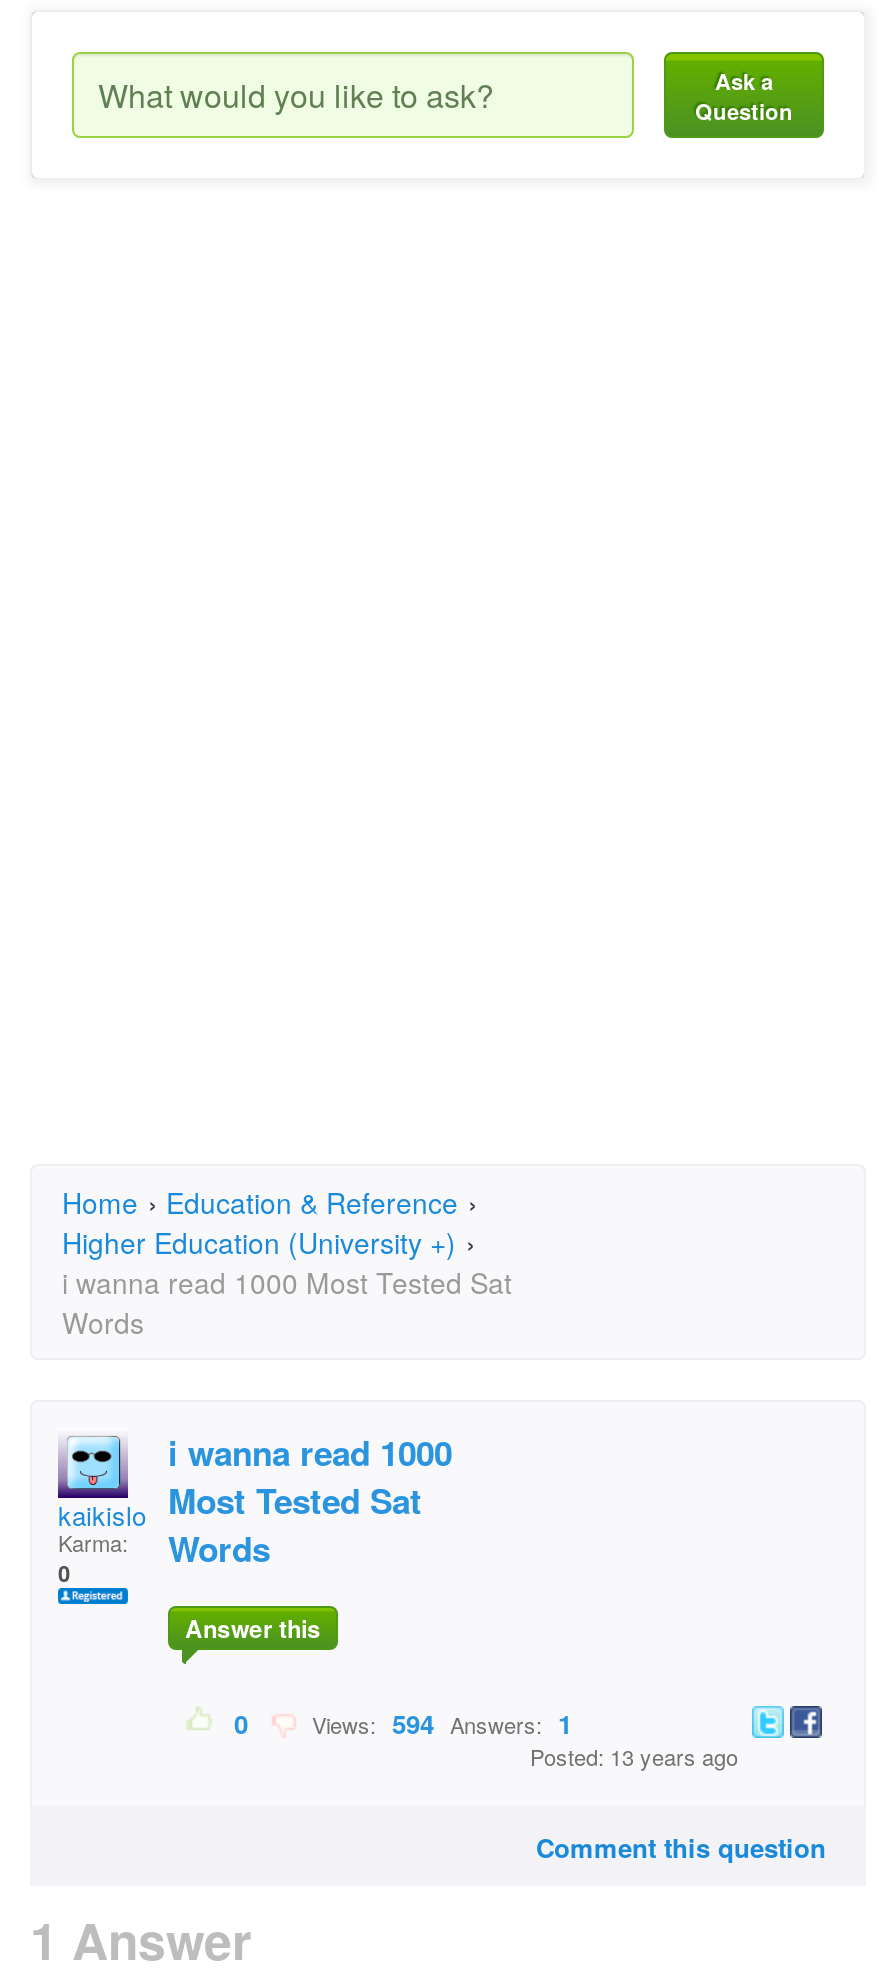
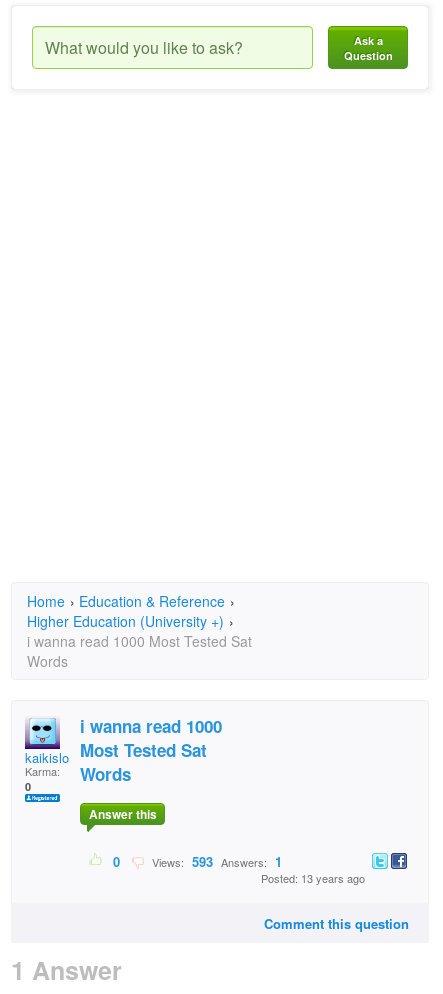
[300,1704,572,1742] Views: 594 Answers: 1 -> [146,852,282,871] Views: 593 Answers: 1

